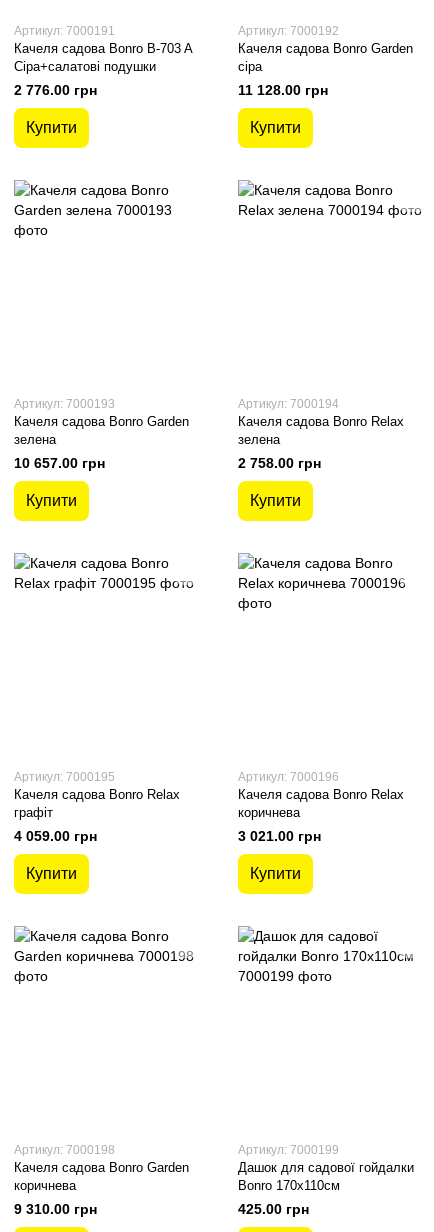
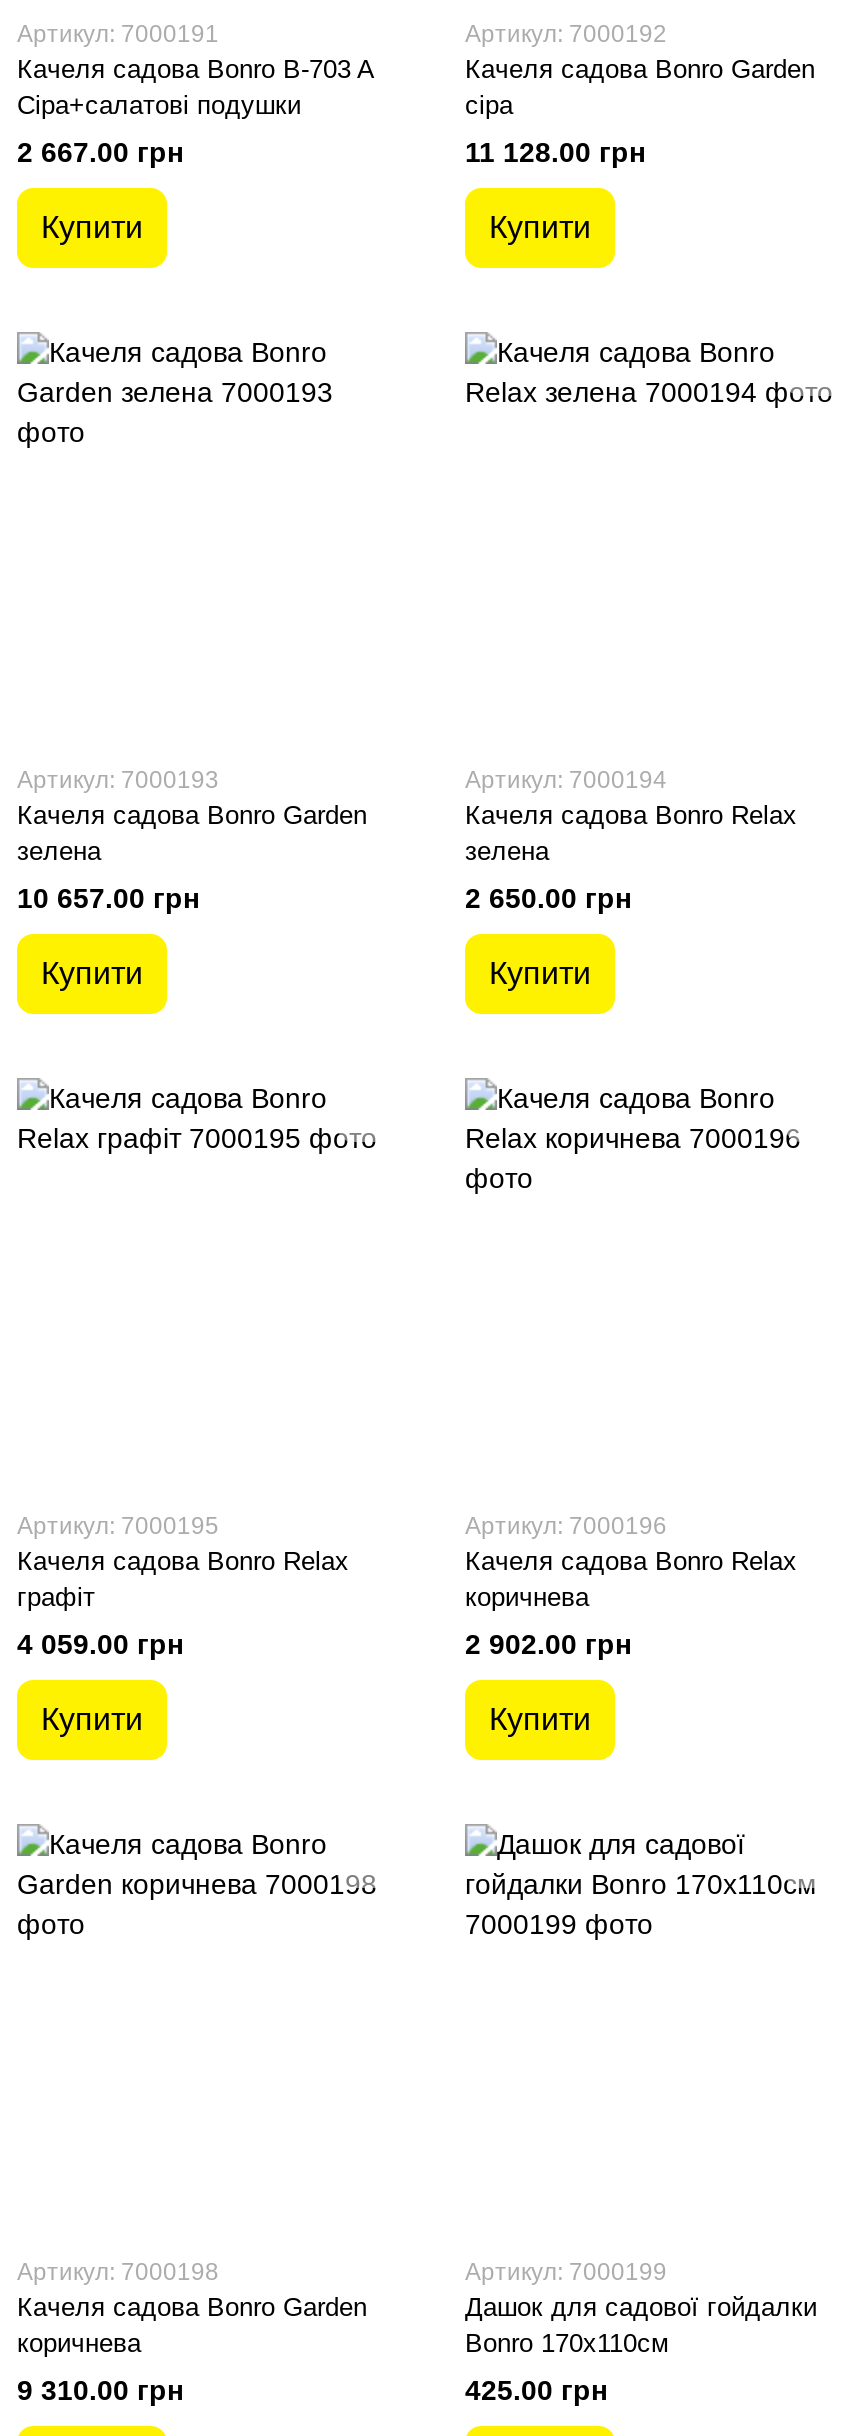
[14,82,97,98] 2 776.00 грн -> [17,136,183,168] 2 667.00 грн
[238,455,321,471] 2 758.00 грн -> [465,882,631,914] 2 650.00 грн
[238,828,321,844] 3 021.00 грн -> [465,1628,631,1660] 2 902.00 грн

